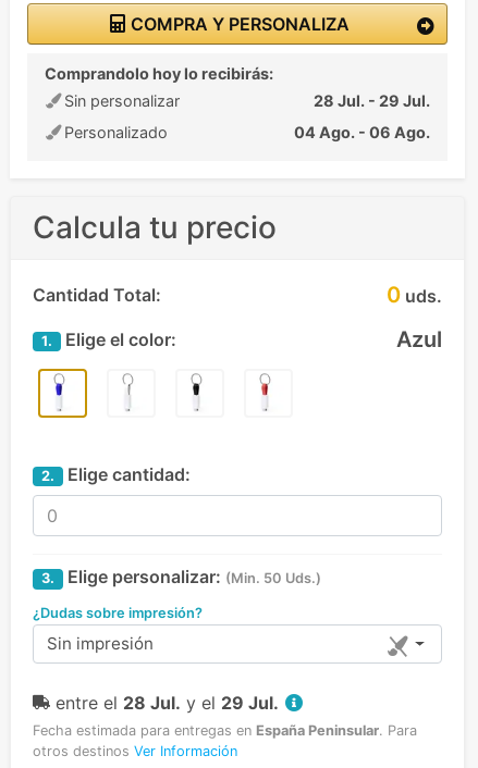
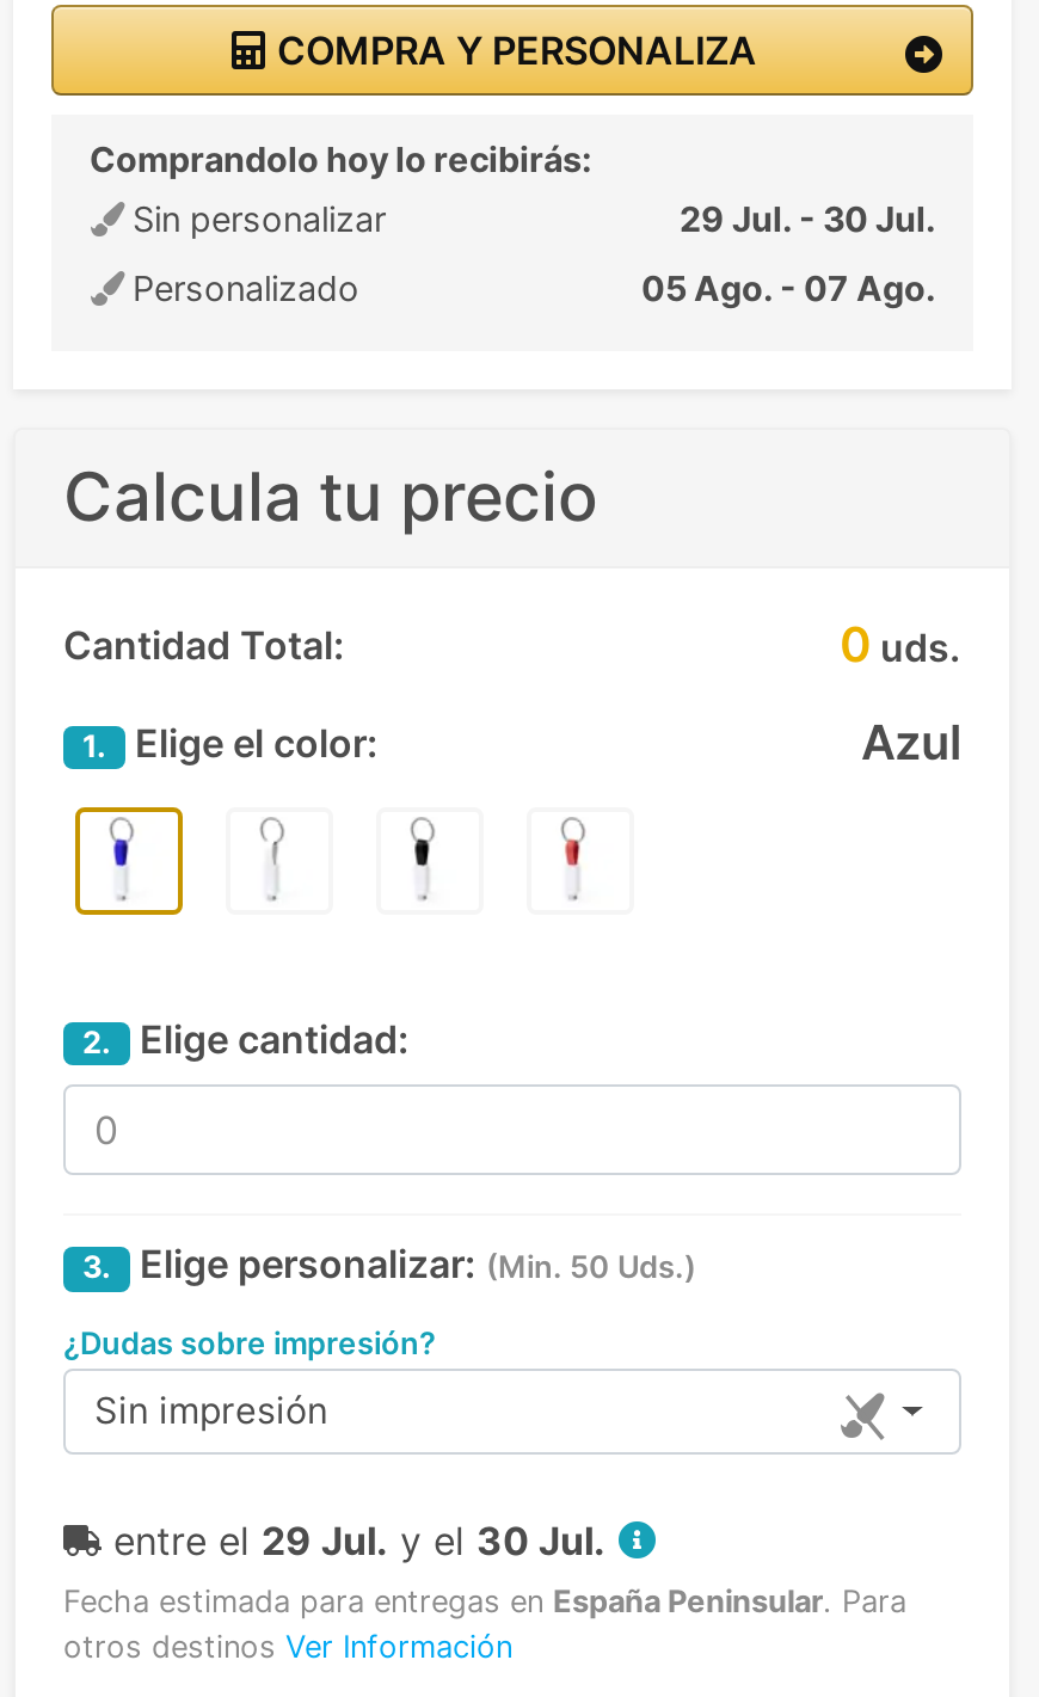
[314,91,430,110] 28 Jul. - 29 Jul. -> [680,198,935,239] 29 Jul. - 30 Jul.
[294,123,430,141] 04 Ago. - 06 Ago. -> [641,268,935,308] 05 Ago. - 07 Ago.
[56,691,279,713] entre el 28 Jul. y el 29 Jul. -> [113,1516,605,1563] entre el 29 Jul. y el 30 Jul.

